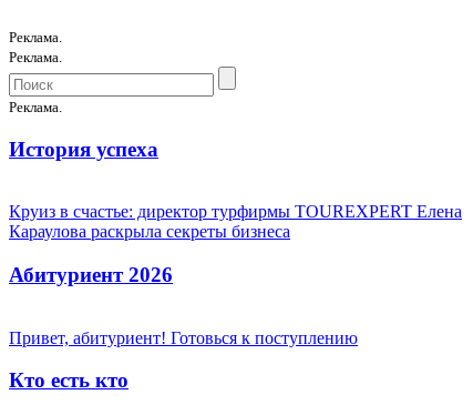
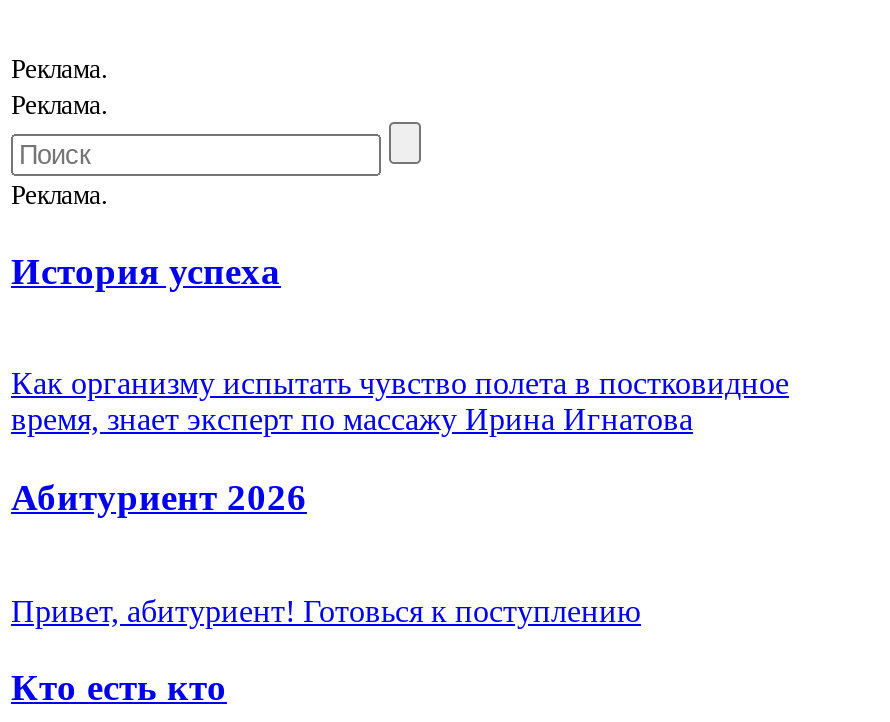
[9,202,462,241] Круиз в счастье: директор турфирмы TOUREXPERT Елена | Караулова раскрыла секреты бизнеса -> [11,367,789,437] Как организму испытать чувство полета в постковидное | время, знает эксперт по массажу Ирина Игнатова

